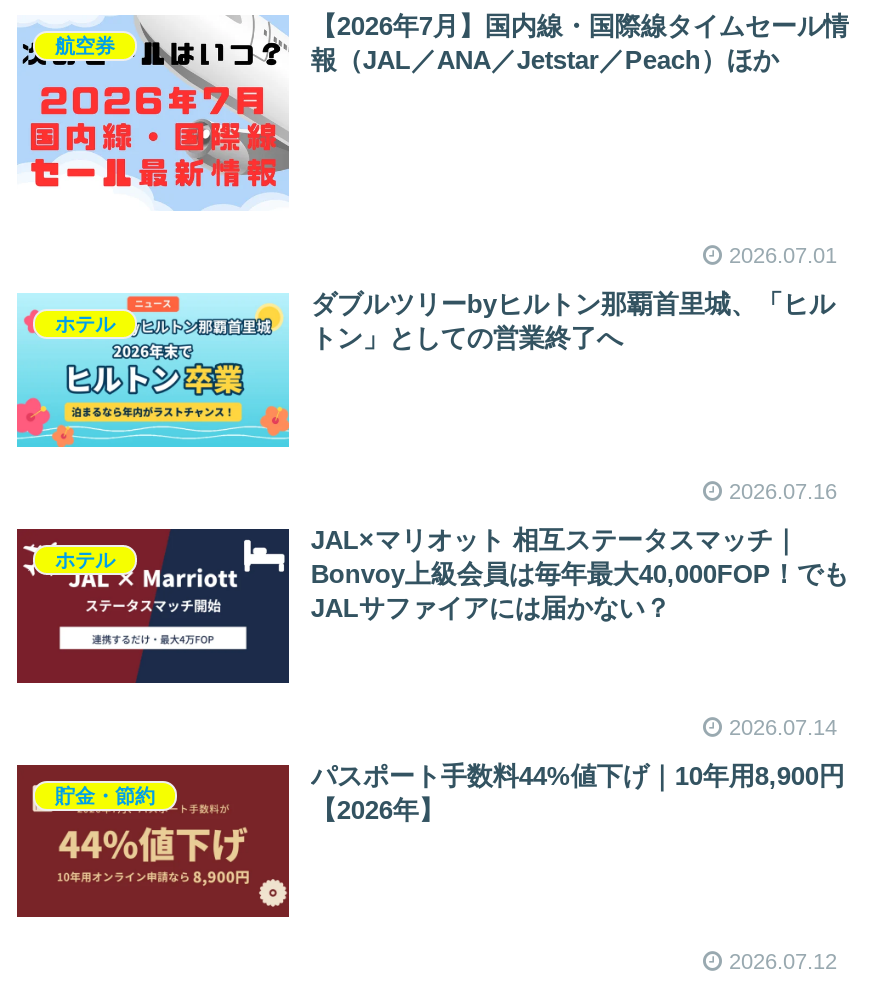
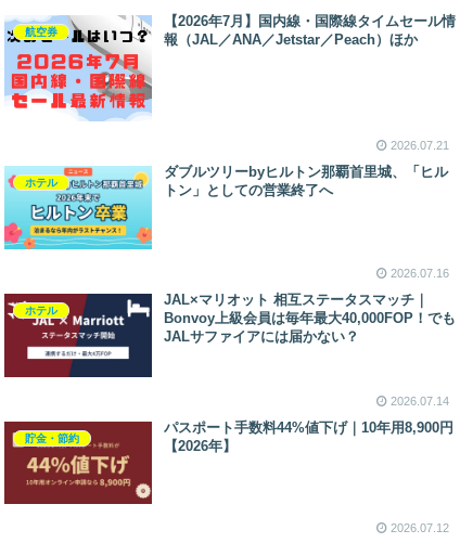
[729,243,837,267] 2026.07.01 -> [391,139,449,152] 2026.07.21

